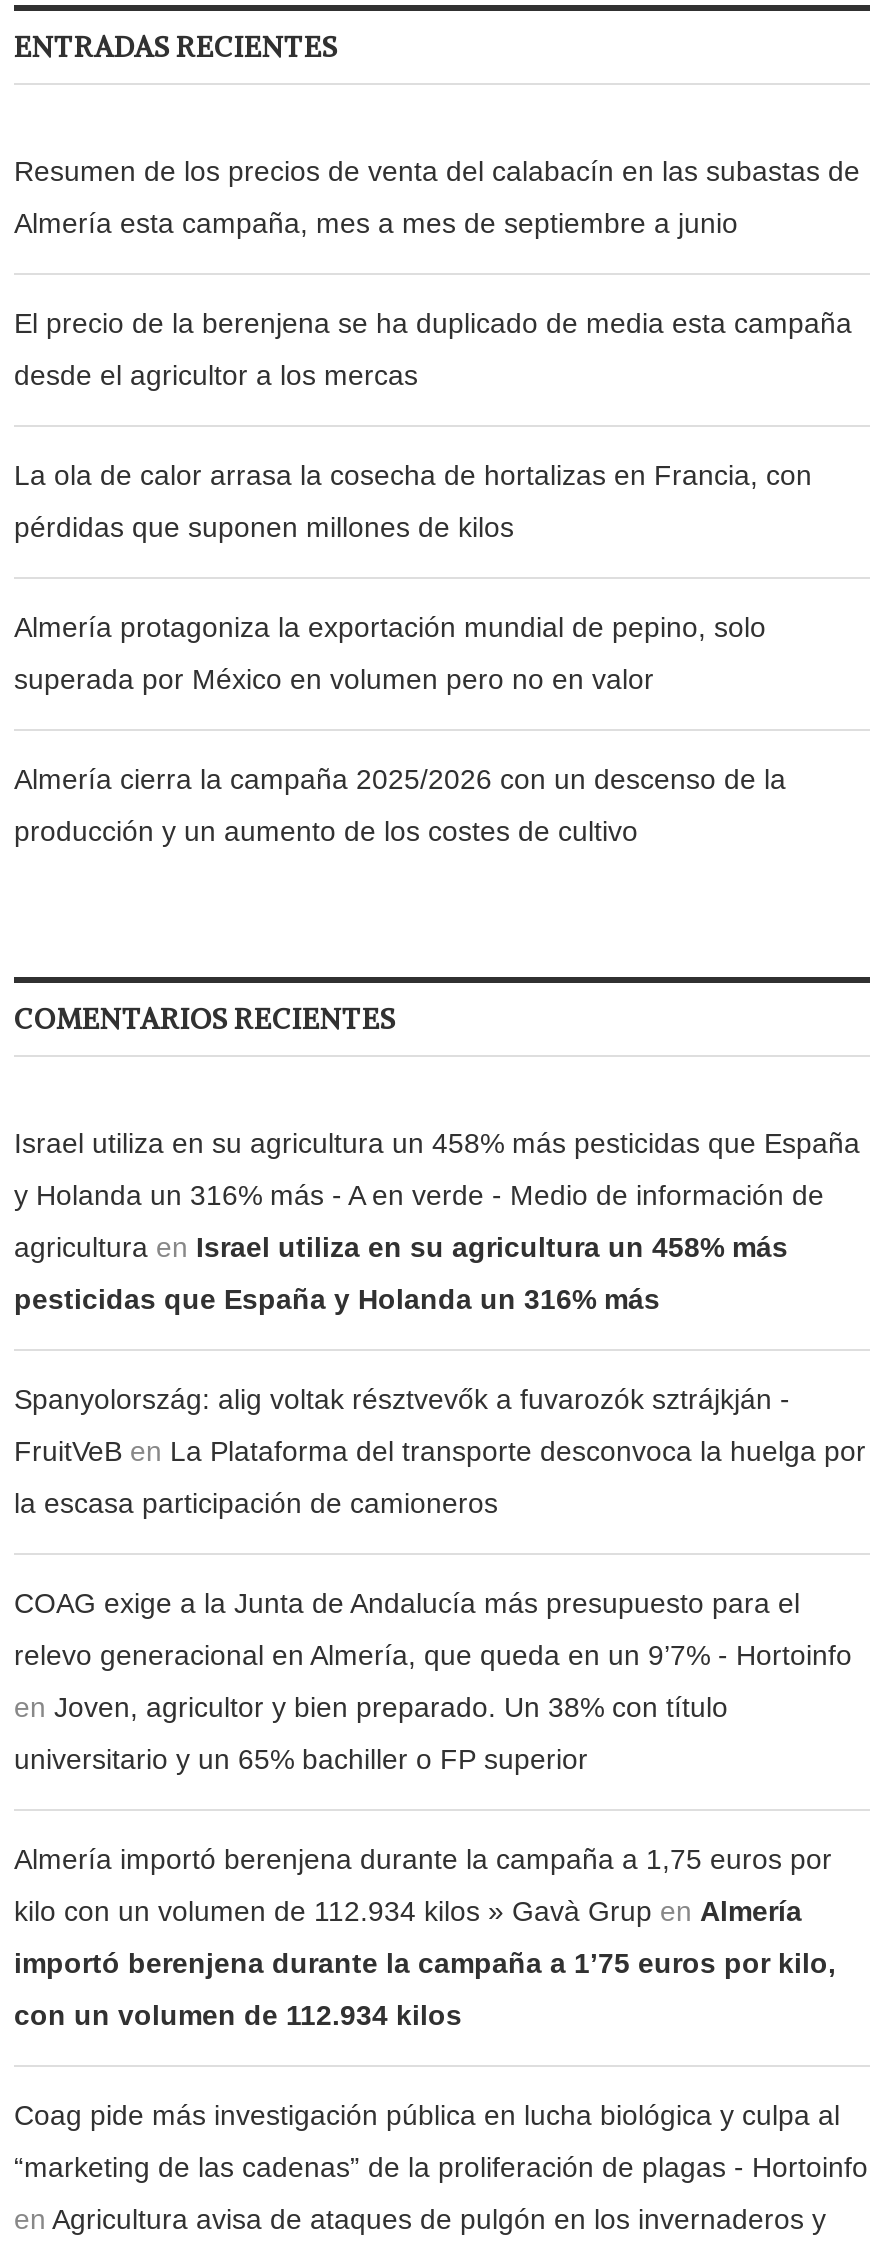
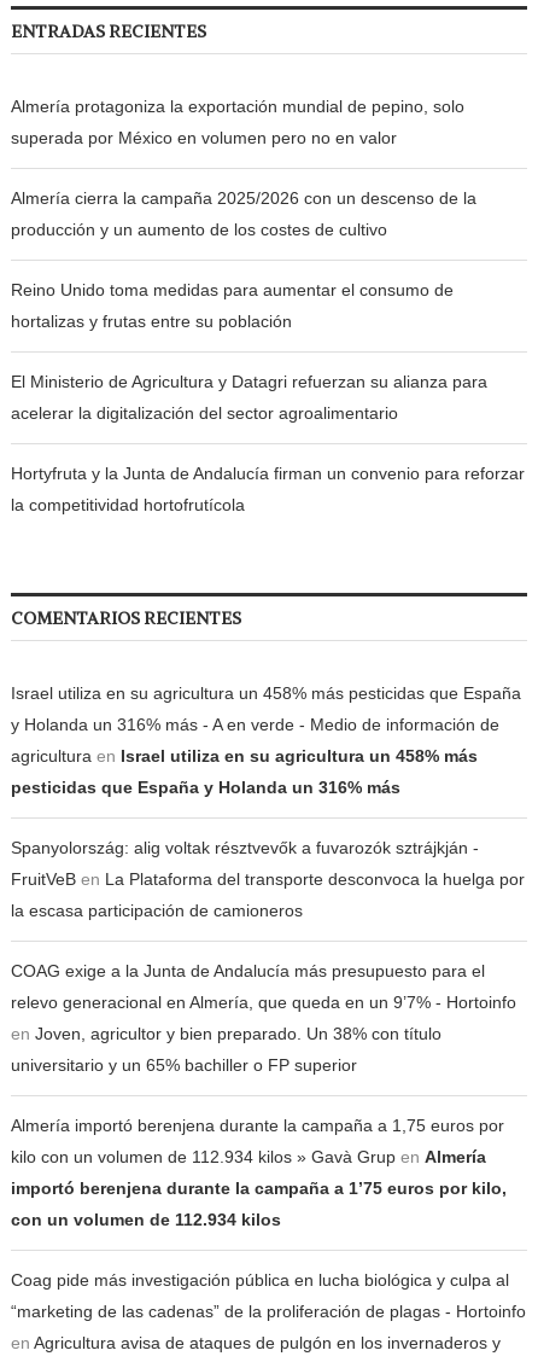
[14,155,860,543] Resumen de los precios de venta del calabacín en las subastas de | Almería esta campaña, mes a mes de septiembre a junio | El precio de la berenjena se ha duplicado de media esta campaña | desde el agricultor a los mercas | La ola de calor arrasa la cosecha de hortalizas en Francia, con | pérdidas que suponen millones de kilos -> none
moved [14,611,786,847] -> [11,96,476,239]: Almería protagoniza la exportación mundial de pepino, solo | superada por México en volumen pero no en valor | Almería cierra la campaña 2025/2026 con un descenso de la | producción y un aumento de los costes de cultivo
none -> [11,280,525,514] Reino Unido toma medidas para aumentar el consumo de | hortalizas y frutas entre su población | El Ministerio de Agricultura y Datagri refuerzan su alianza para | acelerar la digitalización del sector agroalimentario | Hortyfruta y la Junta de Andalucía firman un convenio para reforzar | la competitividad hortofrutícola

